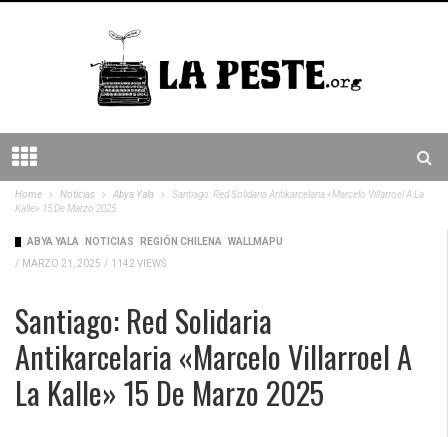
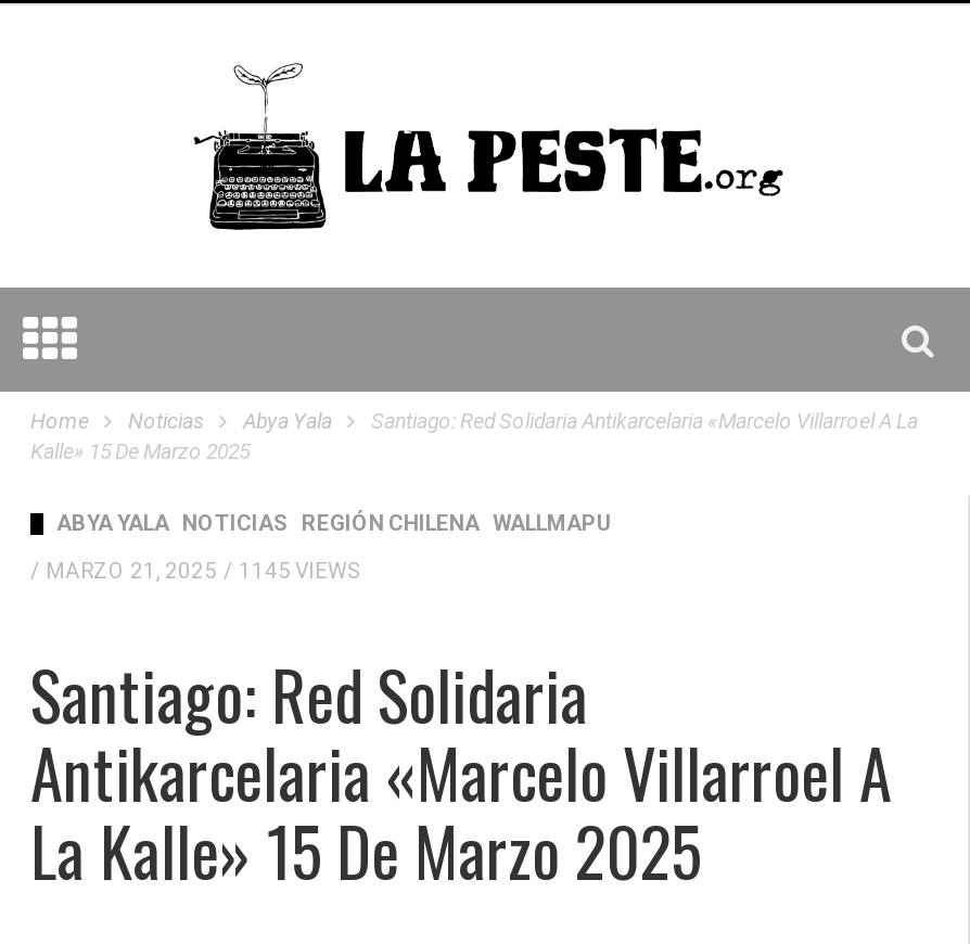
[15,258,166,269] / MARZO 21, 2025 / 1142 VIEWS -> [30,559,358,583] / MARZO 21, 2025 / 1145 VIEWS

